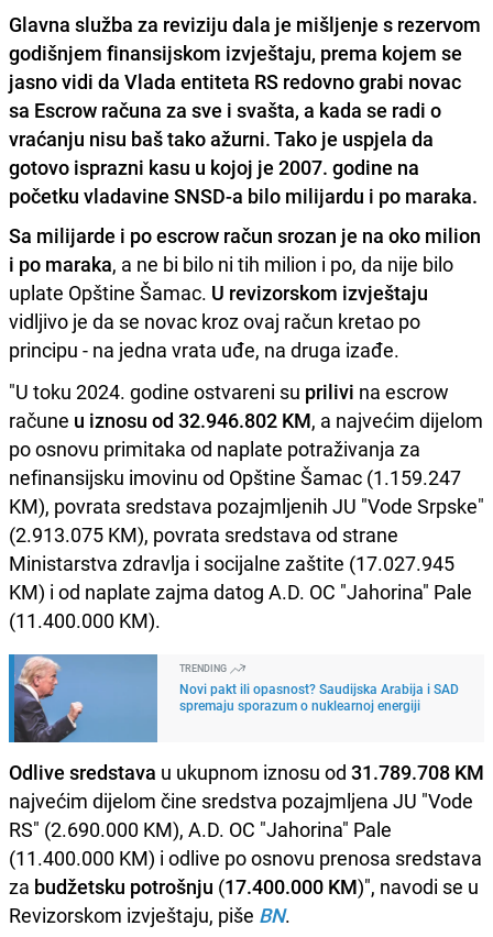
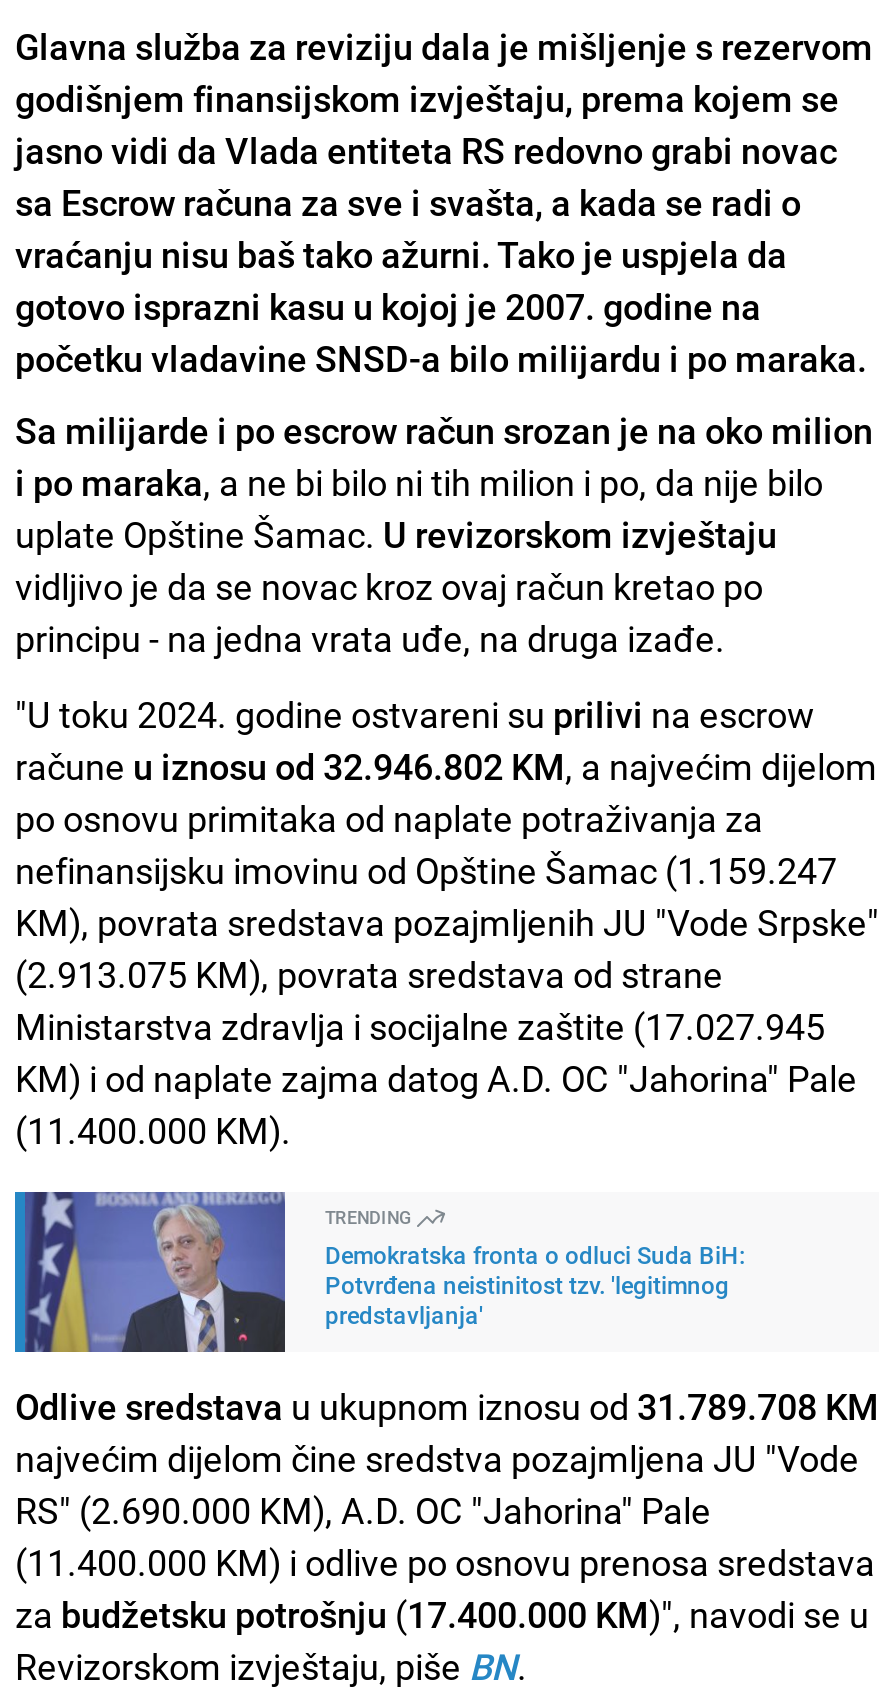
[14,653,459,743] [image] | Novi pakt ili opasnost? Saudijska Arabija i SAD | spremaju sporazum o nuklearnoj energiji -> [25,1190,745,1354] [image] | Demokratska fronta o odluci Suda BiH: | Potvrđena neistinitost tzv. 'legitimnog | predstavljanja'

